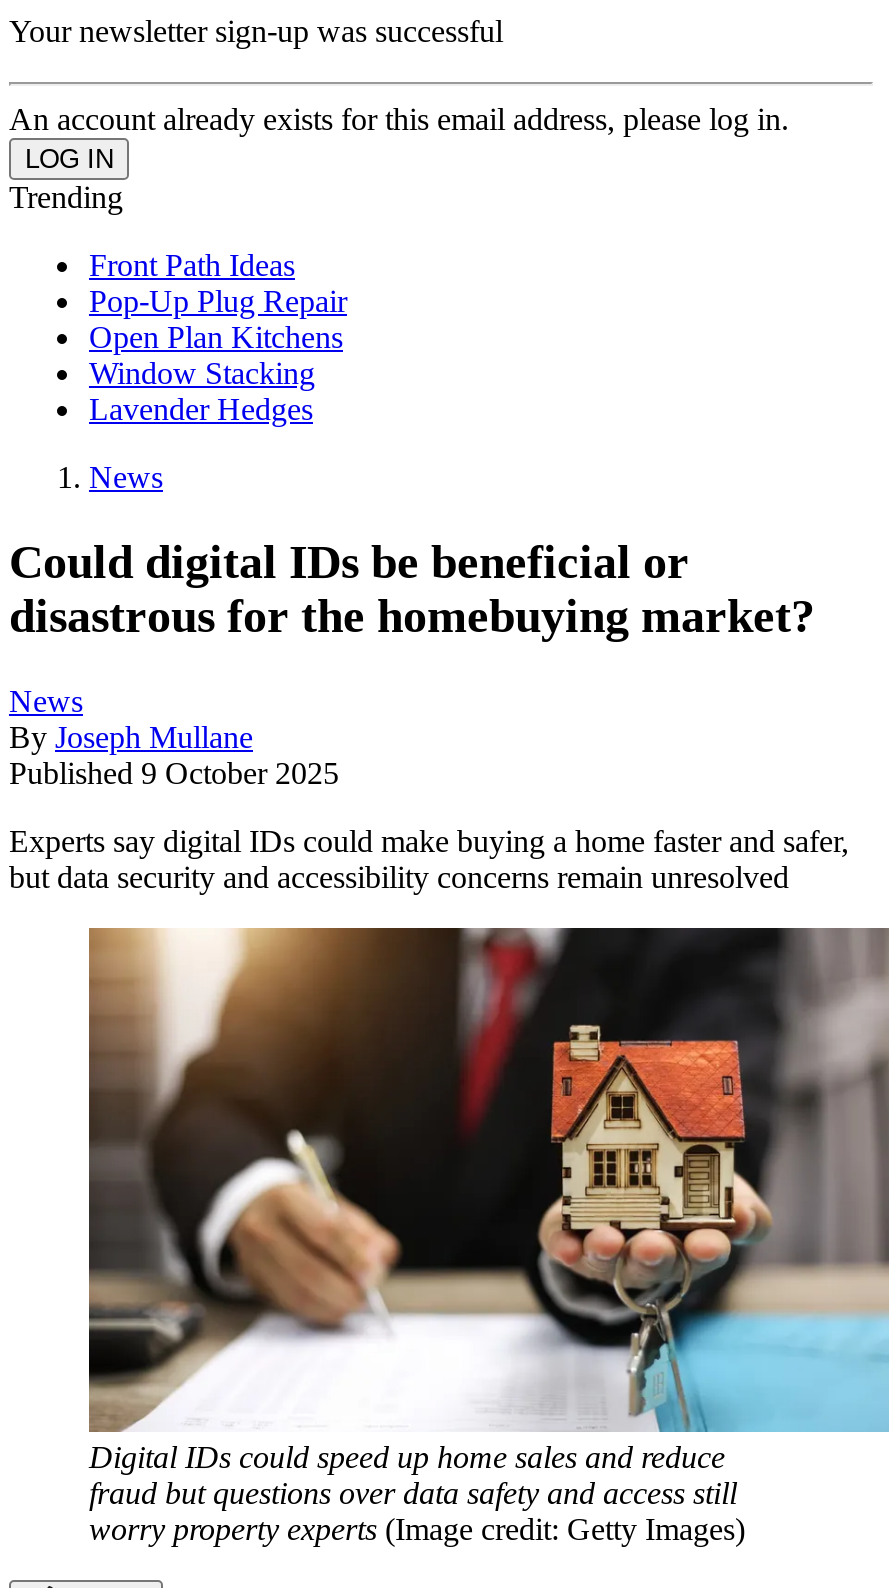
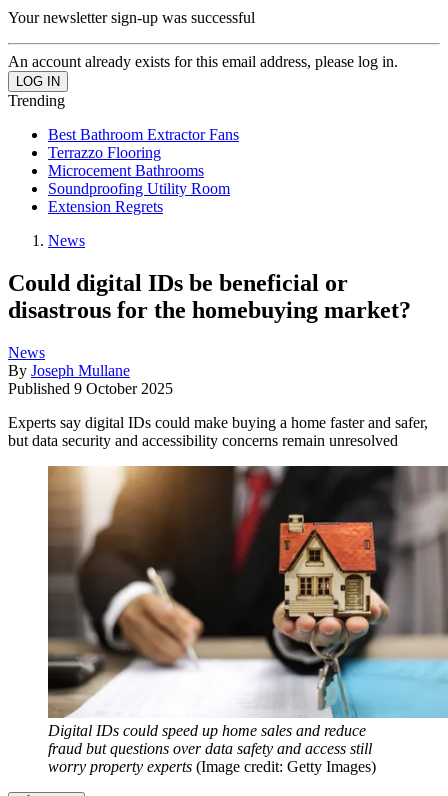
[89,248,347,426] Front Path Ideas | Pop-Up Plug Repair | Open Plan Kitchens | Window Stacking | Lavender Hedges -> [48,126,239,215] Best Bathroom Extractor Fans | Terrazzo Flooring | Microcement Bathrooms | Soundproofing Utility Room | Extension Regrets

